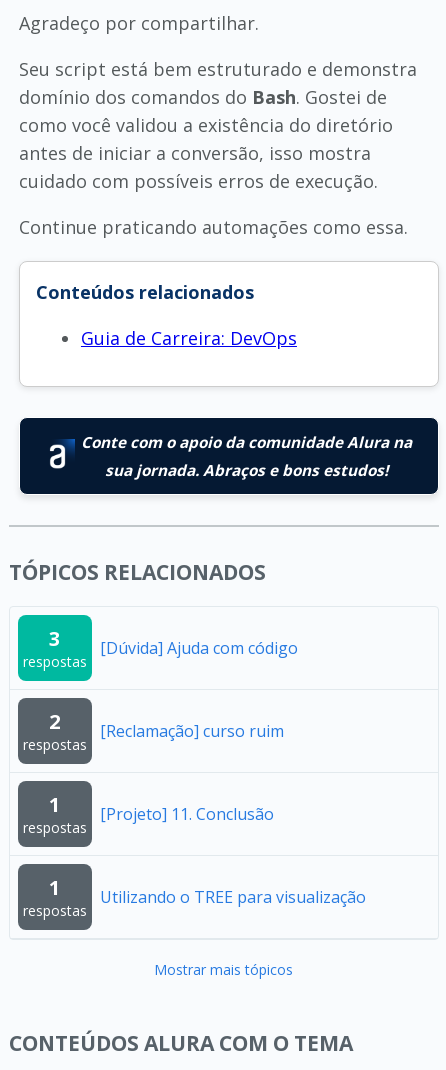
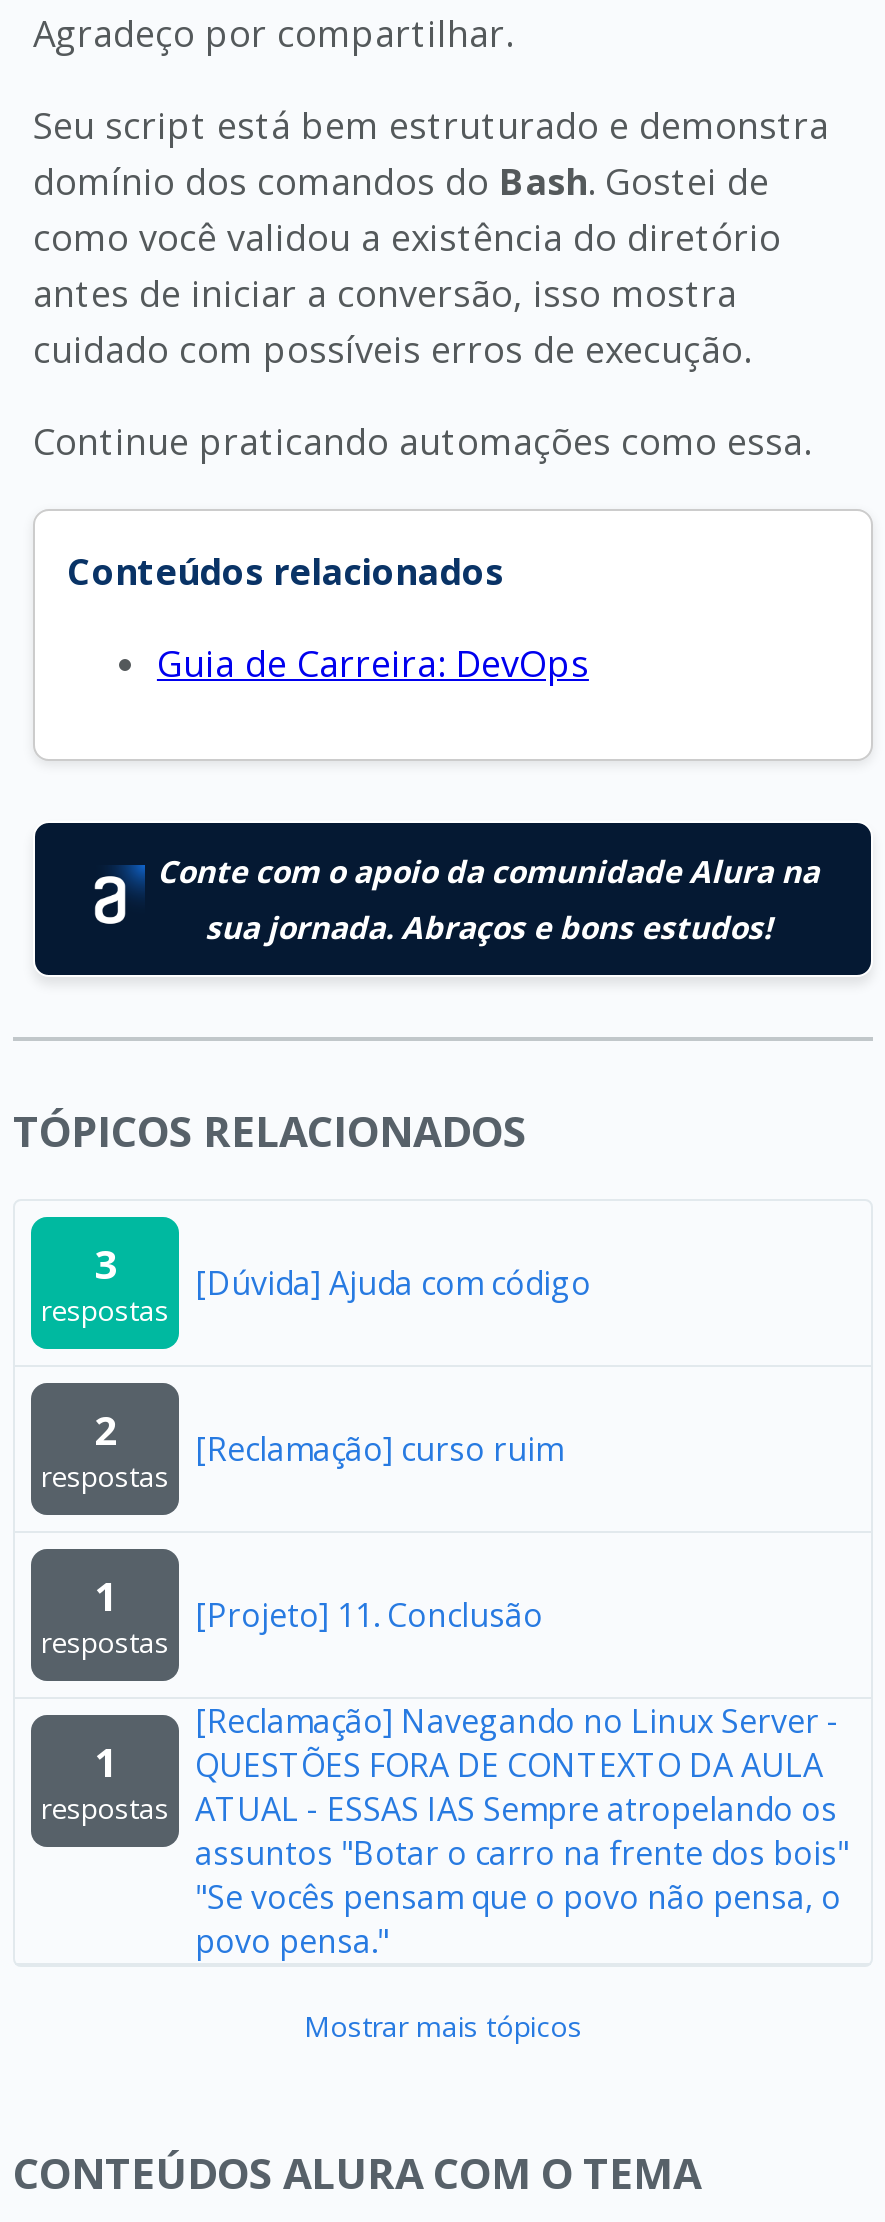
[100,886,366,908] Utilizando o TREE para visualização -> [195,1699,849,1963] [Reclamação] Navegando no Linux Server - | QUESTÕES FORA DE CONTEXTO DA AULA | ATUAL - ESSAS IAS Sempre atropelando os | assuntos "Botar o carro na frente dos bois" | "Se vocês pensam que o povo não pensa, o | povo pensa."

